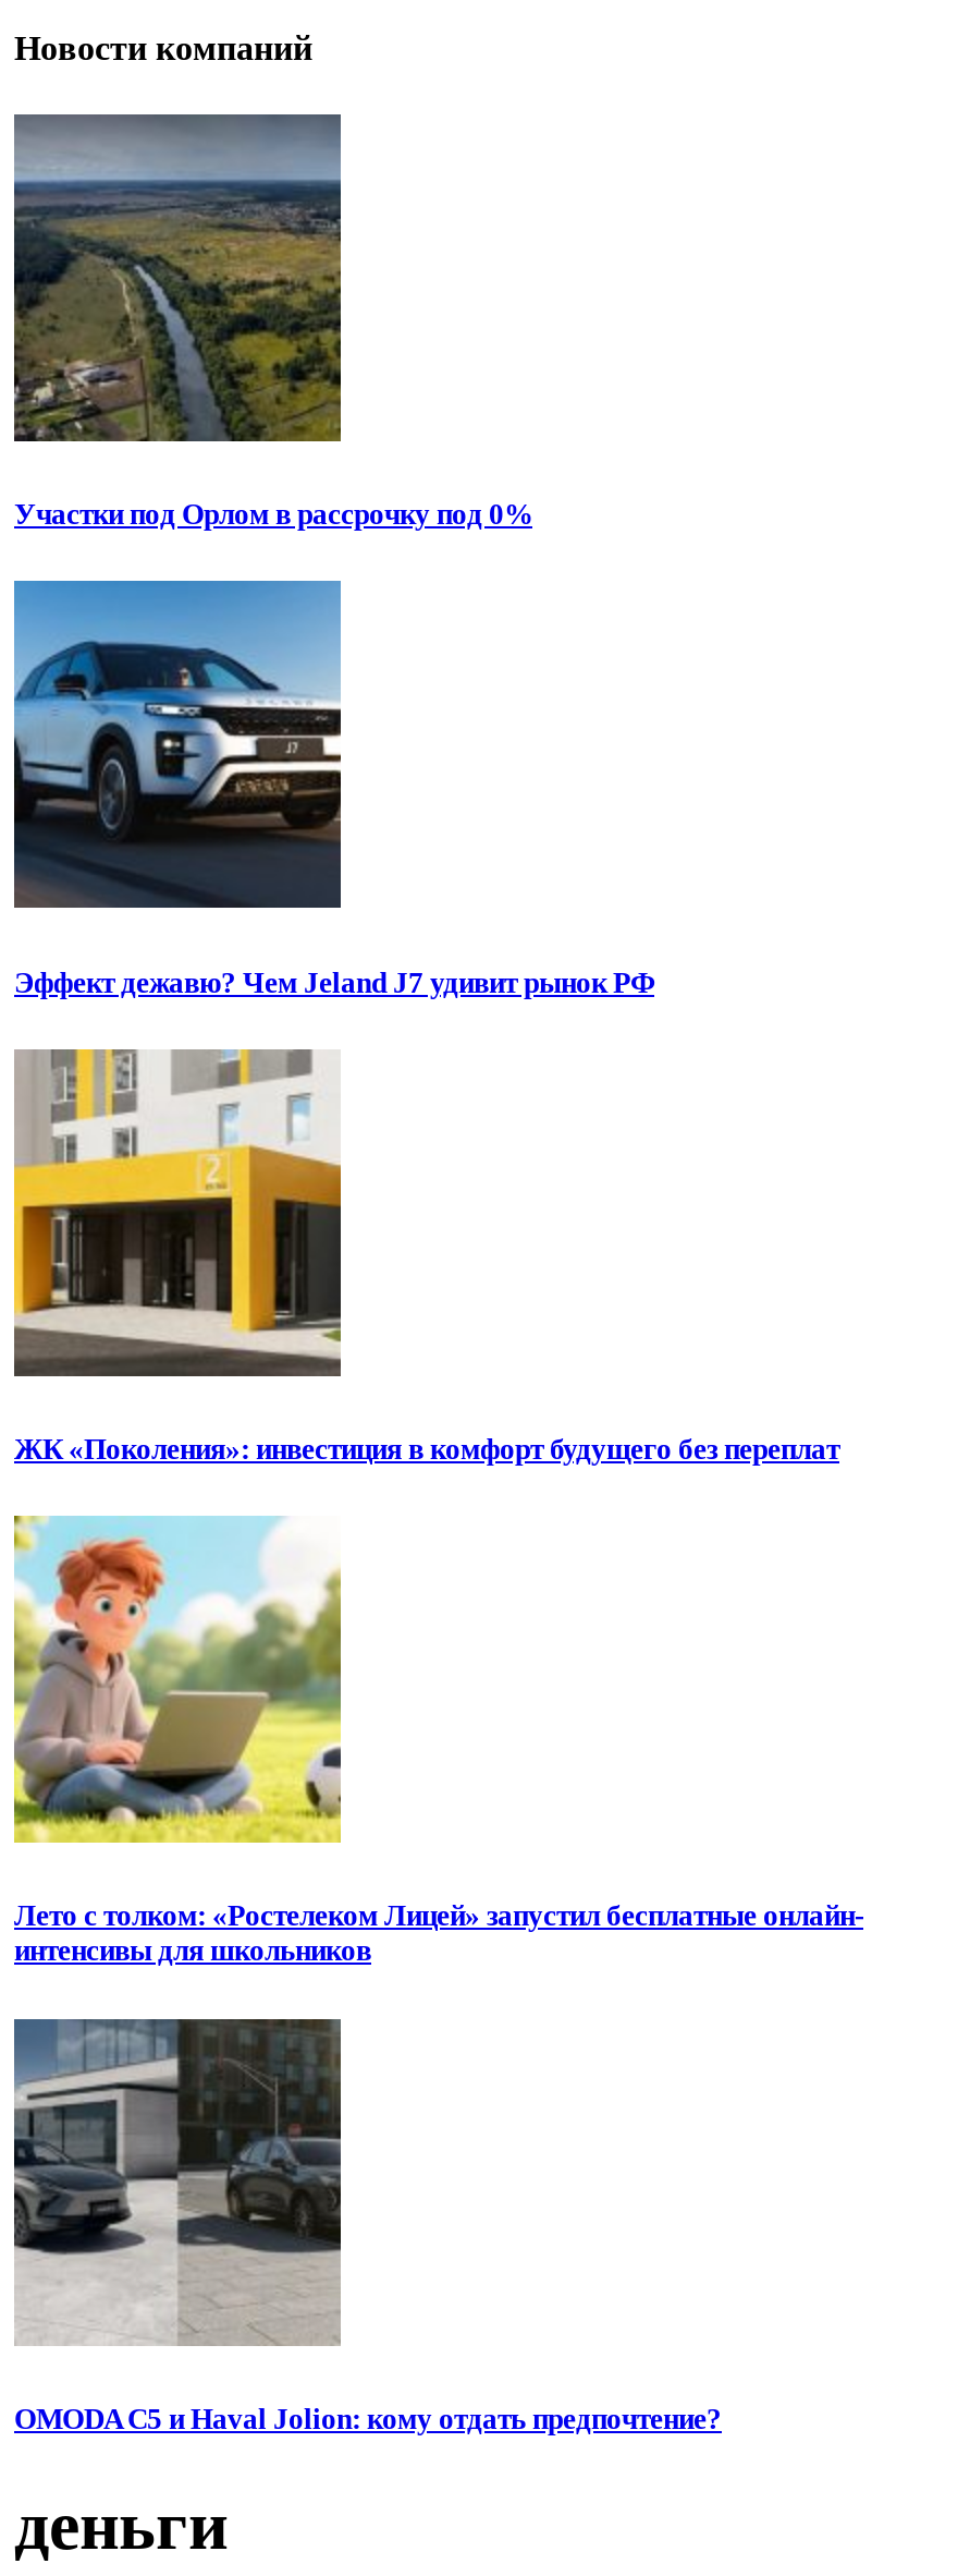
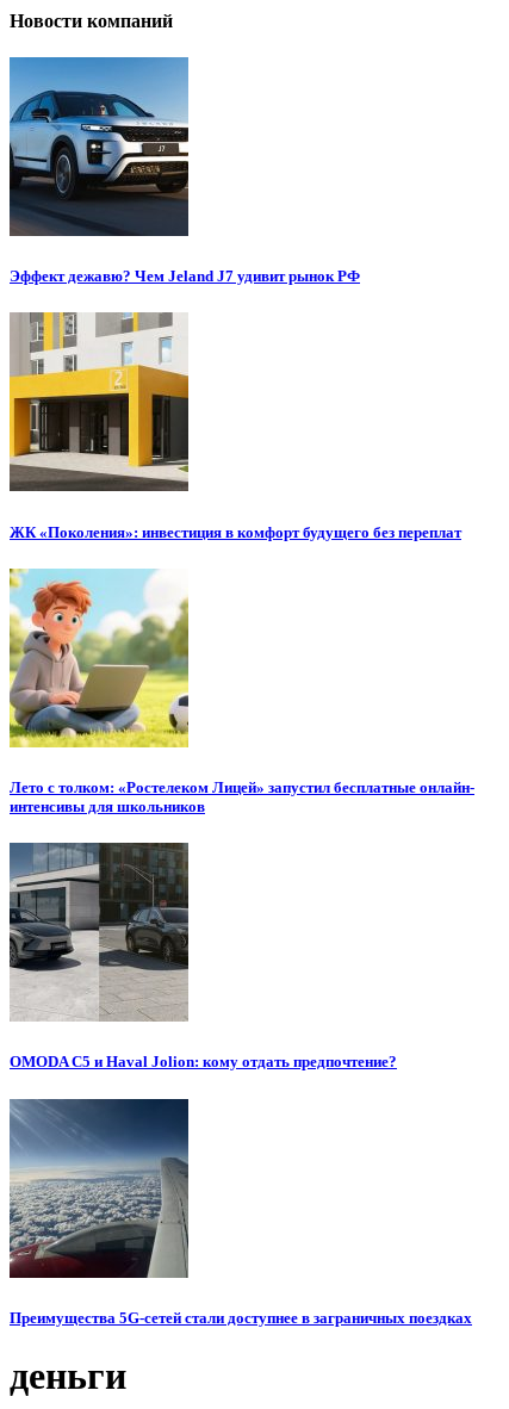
[12,112,532,531] [image] | Участки под Орлом в рассрочку под 0% -> none
moved [12,583,863,2435] -> [8,58,474,1071]: [image] | Эффект дежавю? Чем Jeland J7 удивит рынок РФ | ЖК «Поколения»: инвестиция в комфорт будущего без переплат | Лето с толком: «Ростелеком Лицей» запустил бесплатные онлайн- | интенсивы для школьников | OMODA C5 и Haval Jolion: кому отдать предпочтение?
none -> [8,1099,472,1326] [image] | Преимущества 5G-сетей стали доступнее в заграничных поездках

